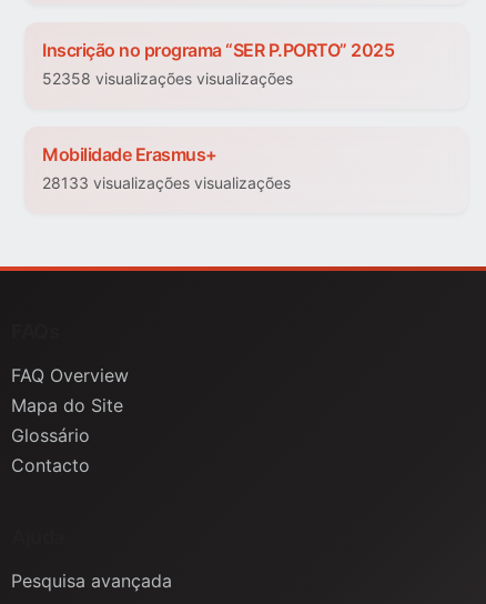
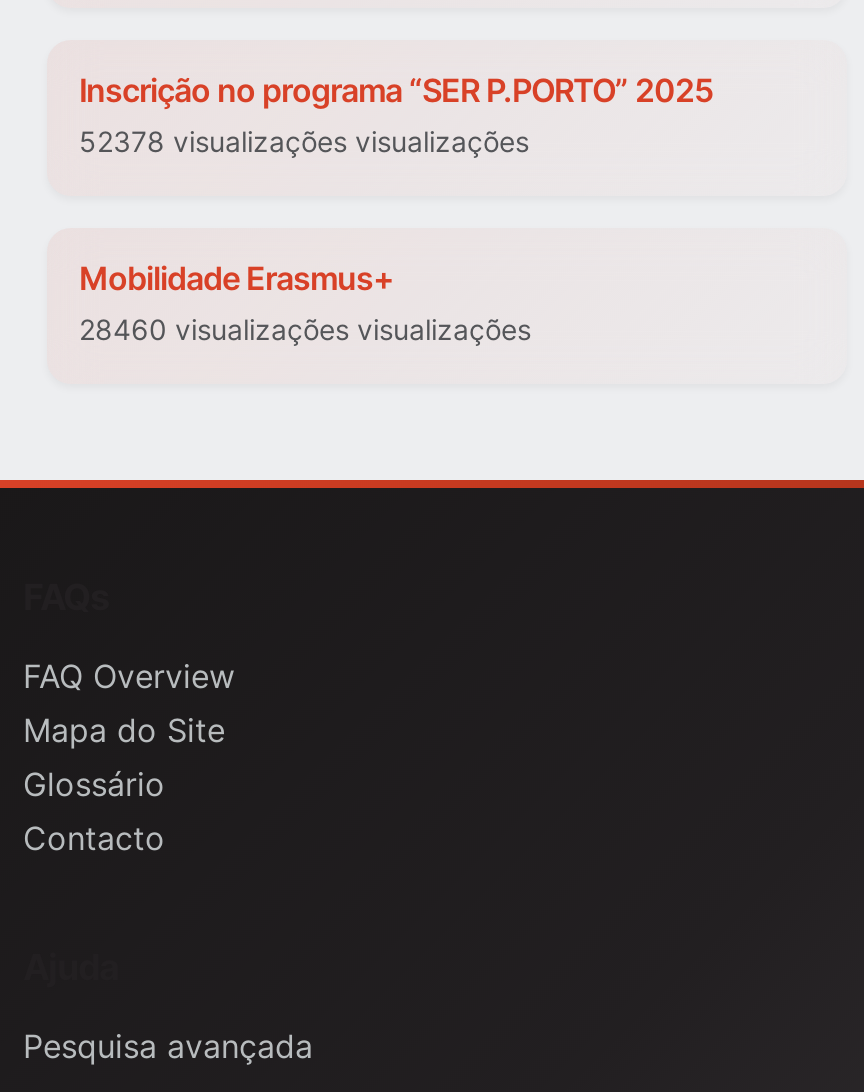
[42,69,293,88] 52358 visualizações visualizações -> [79,125,529,159] 52378 visualizações visualizações
[42,174,291,193] 28133 visualizações visualizações -> [79,313,531,347] 28460 visualizações visualizações

